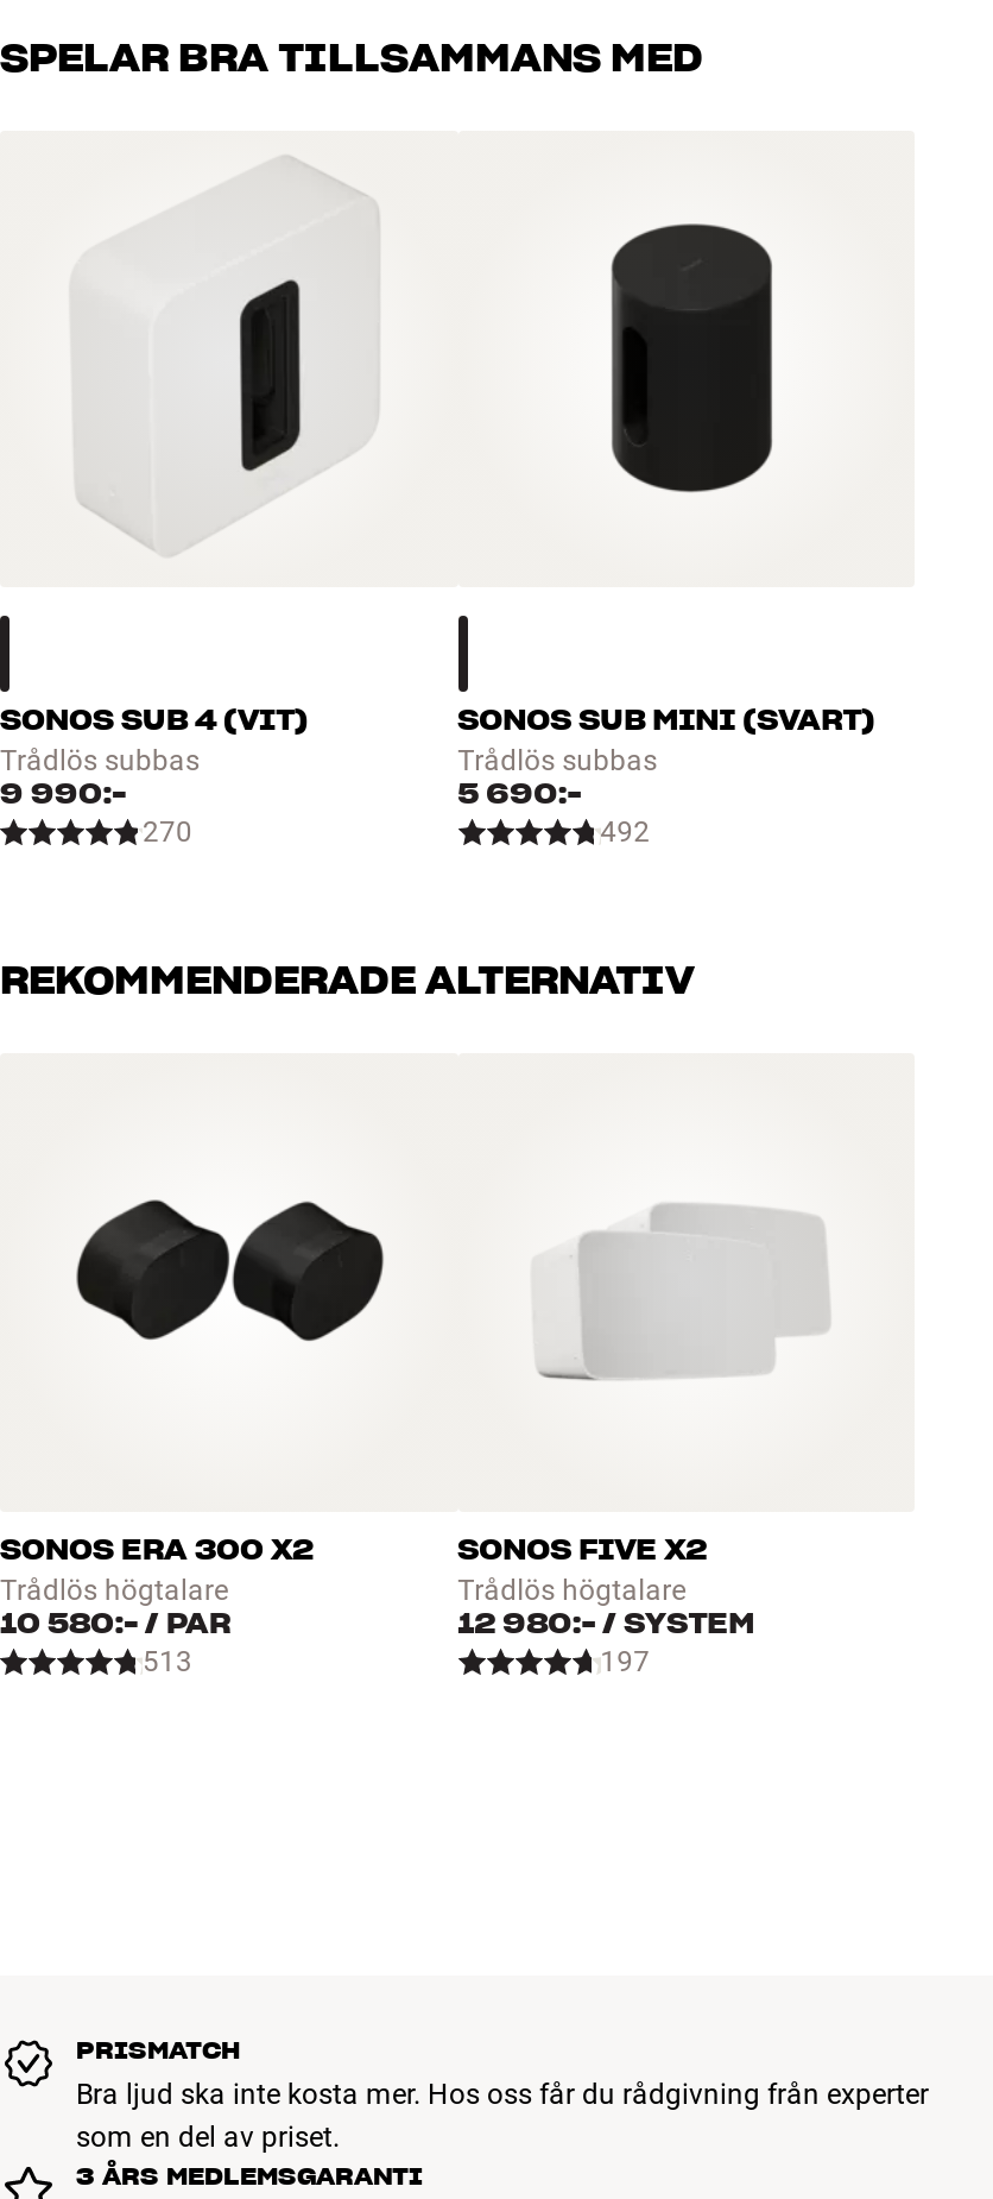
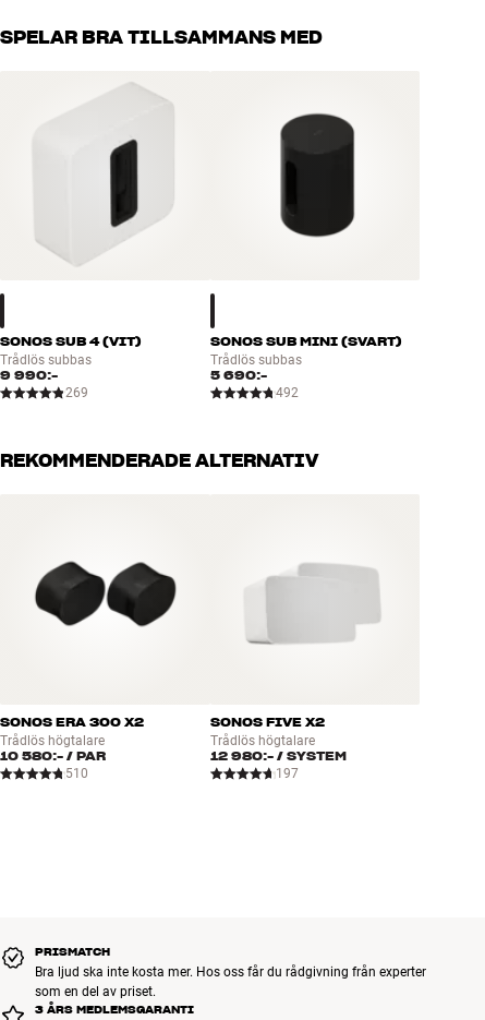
[143,816,192,849] 270 -> [65,385,88,401] 269
[143,1645,192,1678] 513 -> [65,766,88,781] 510

